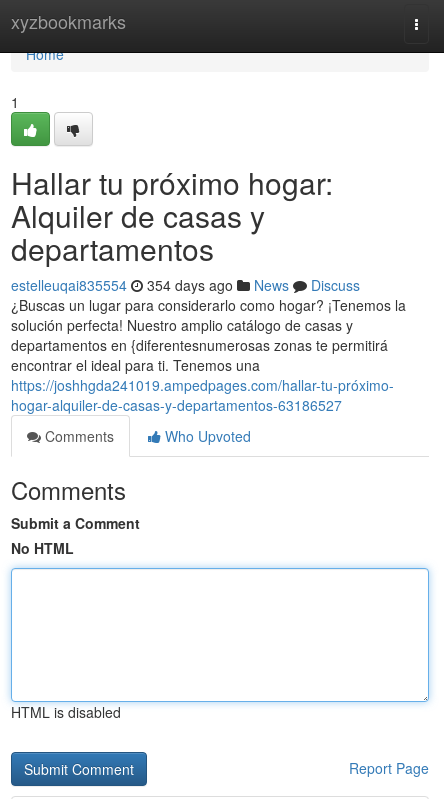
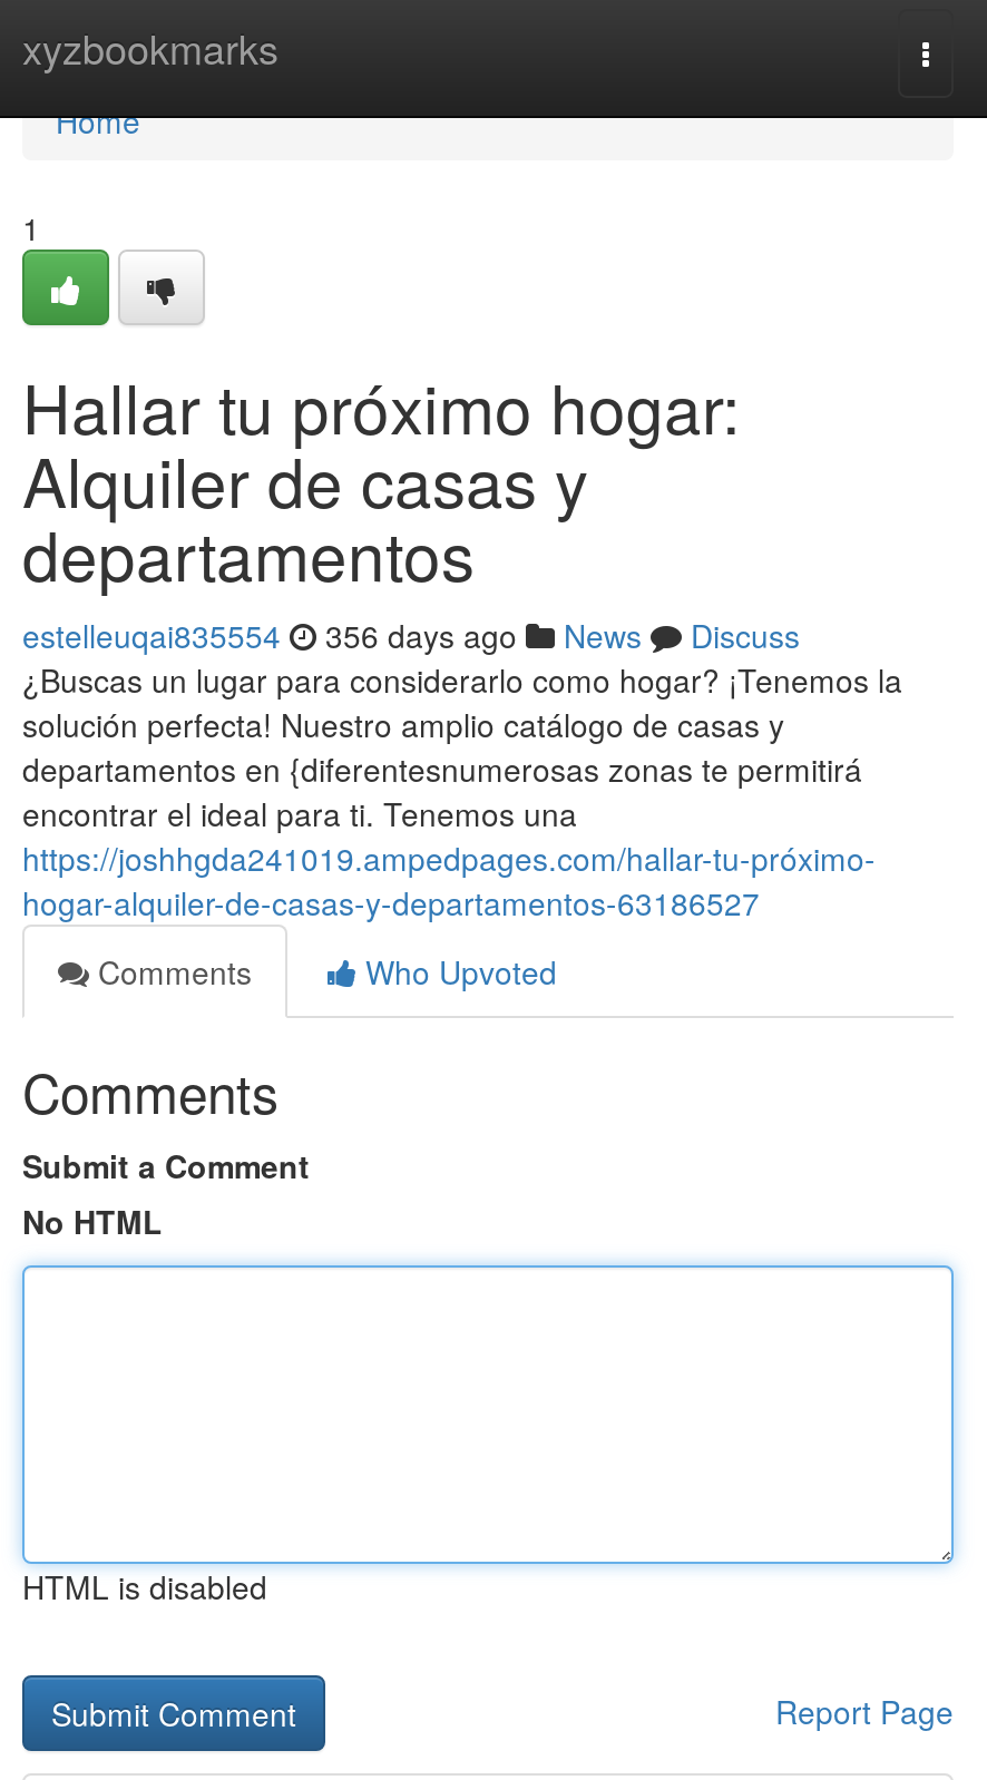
[11,275,360,295] estelleuqai835554 354 days ago News Discuss -> [22,613,800,657] estelleuqai835554 356 days ago News Discuss

